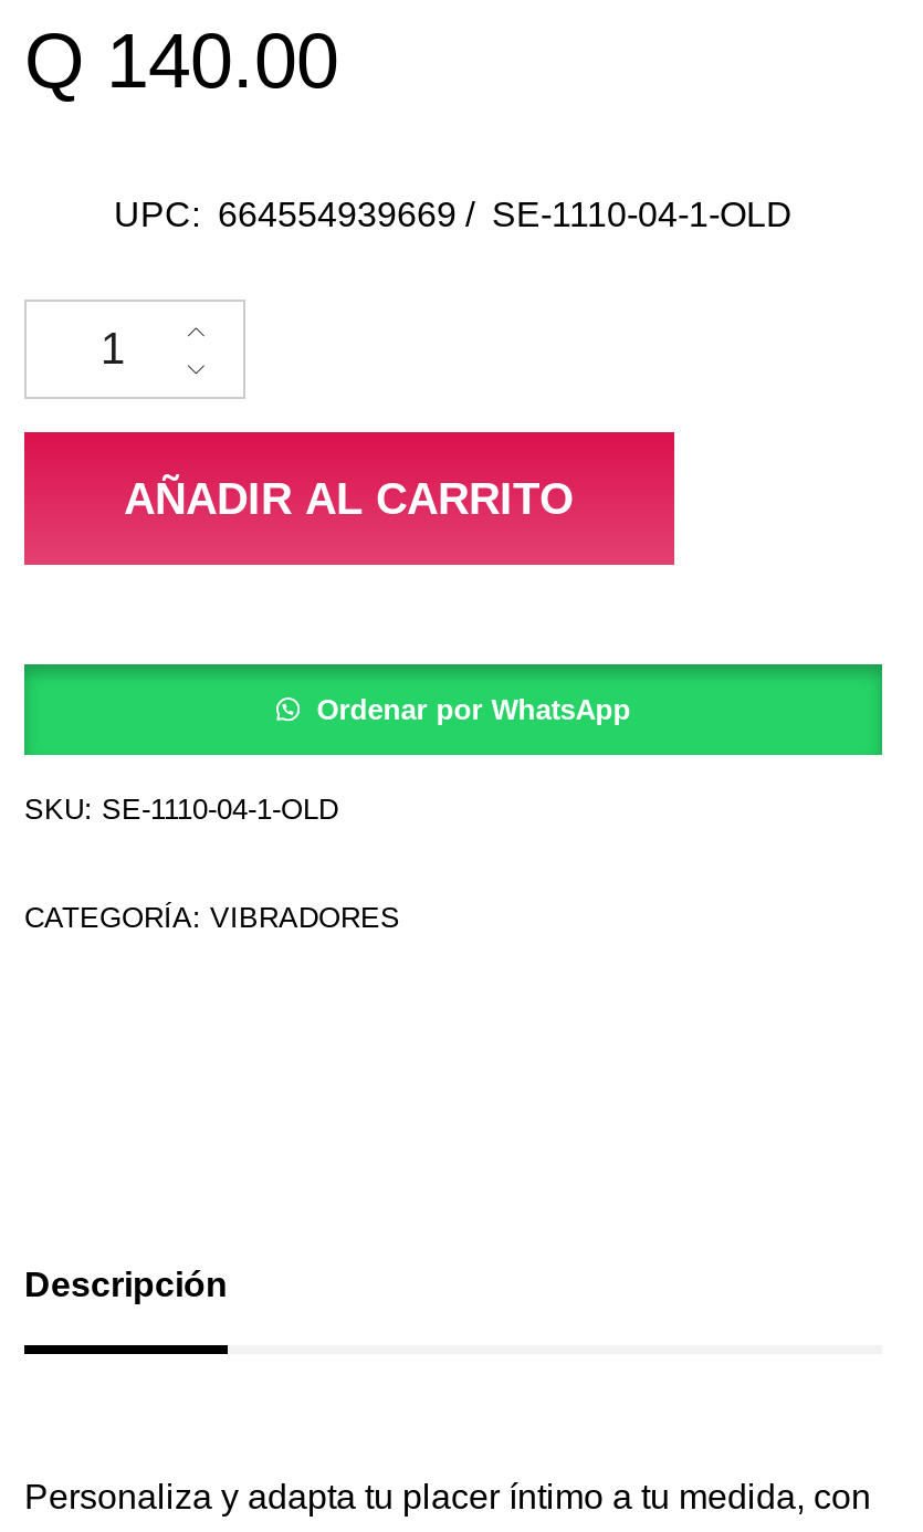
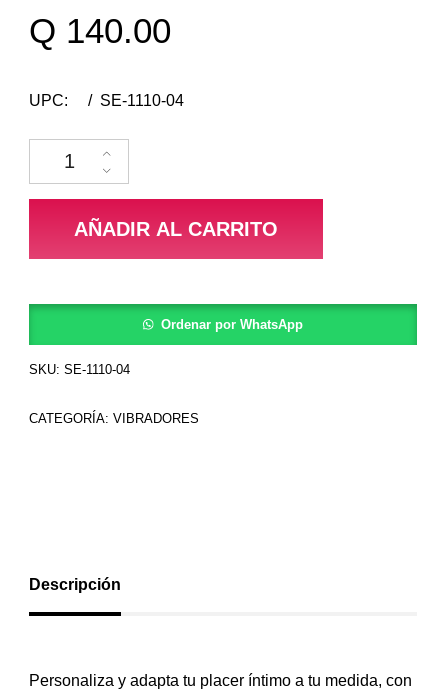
[114,197,793,234] UPC: 664554939669 / SE-1110-04-1-OLD -> [29,92,184,109] UPC: / SE-1110-04
[24,792,338,825] SKU: SE-1110-04-1-OLD -> [29,362,130,377] SKU: SE-1110-04

